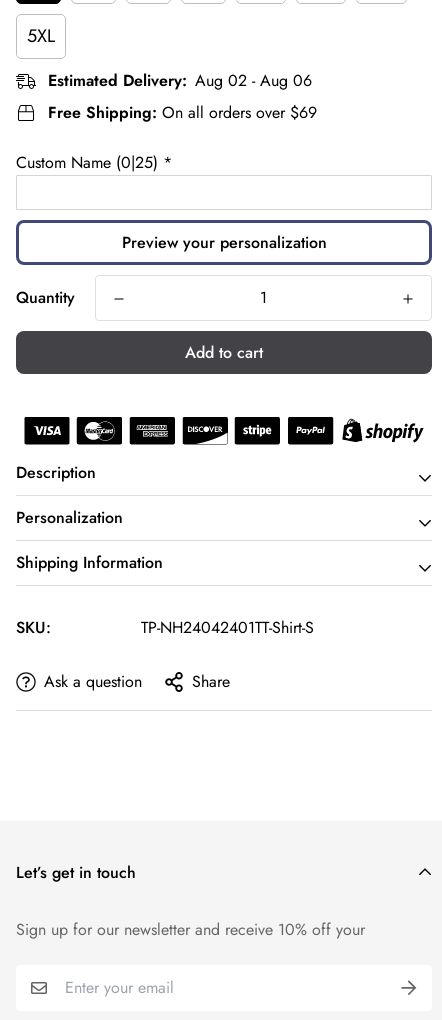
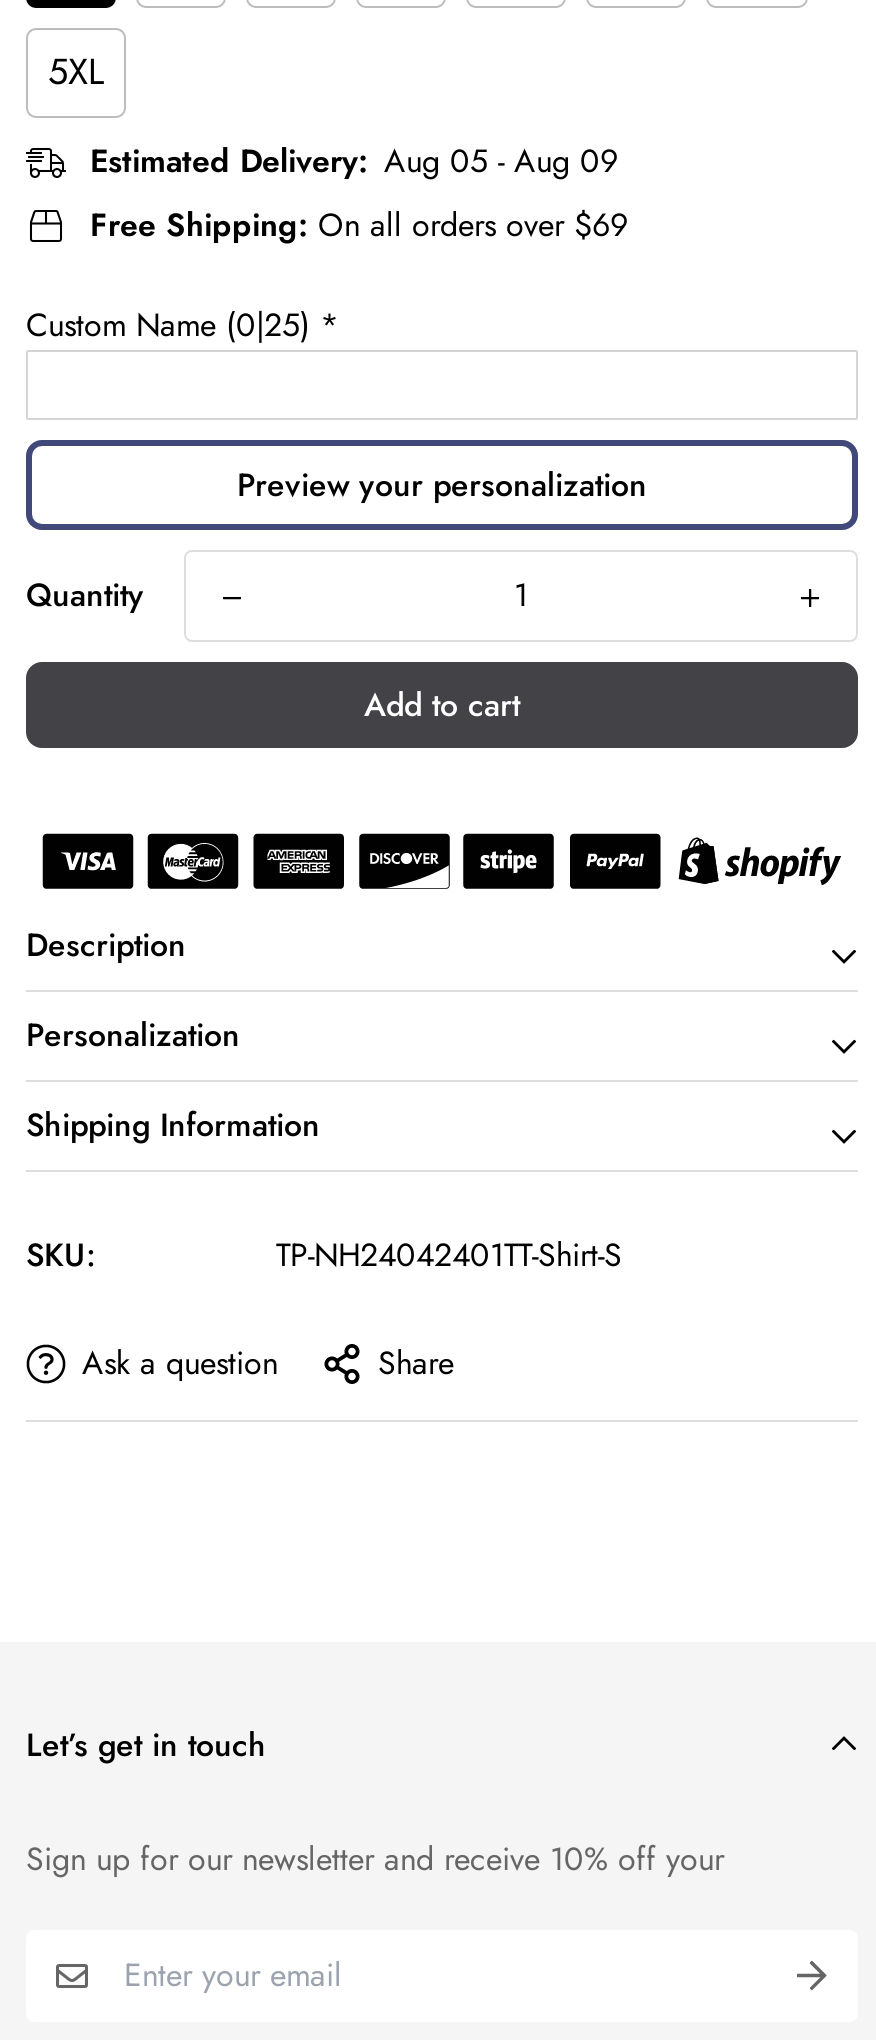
[48,69,312,92] Estimated Delivery: Aug 02 - Aug 06 -> [90,138,618,184] Estimated Delivery: Aug 05 - Aug 09

